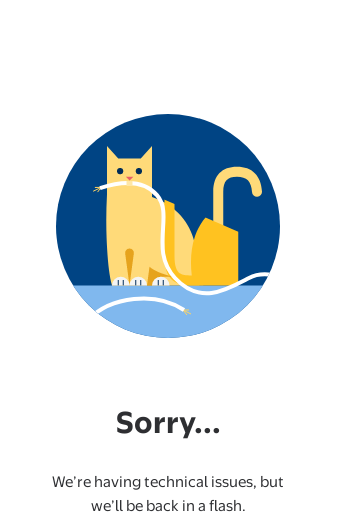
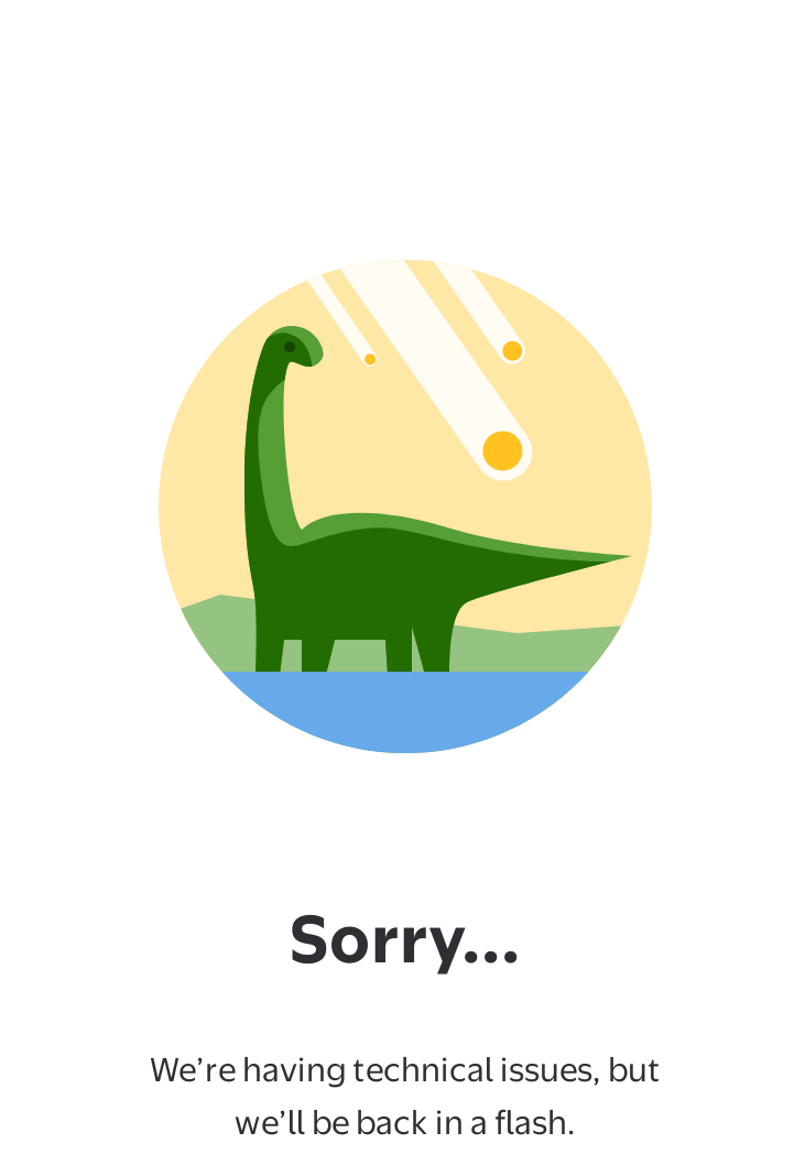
[55,113,281,316] [image] -> [159,260,652,703] [image]

